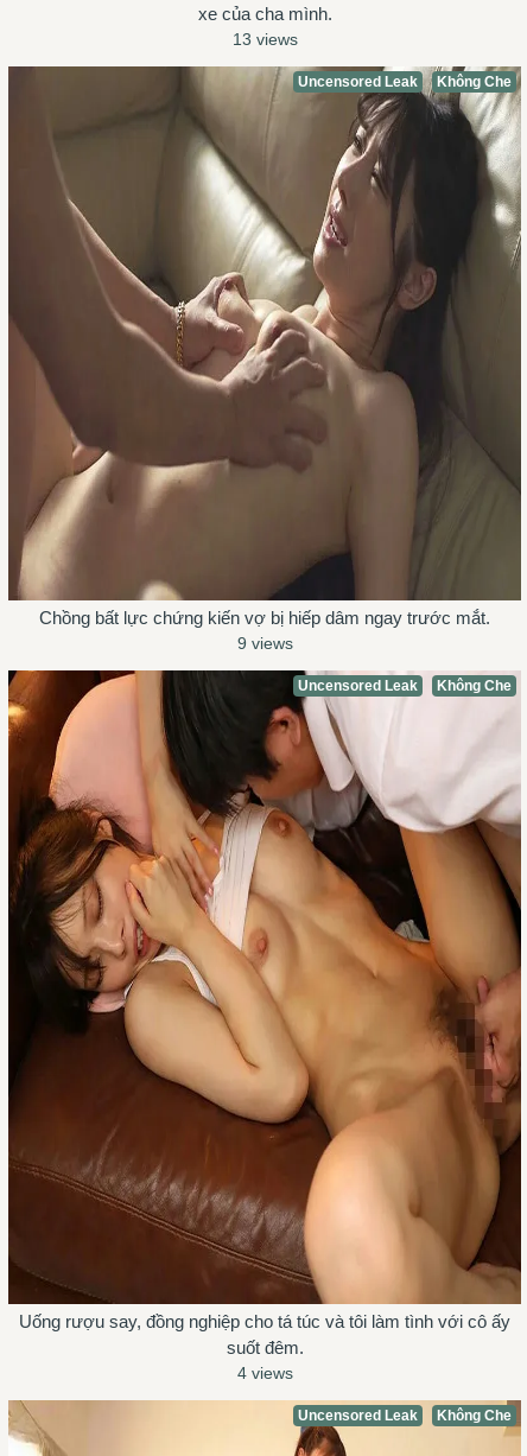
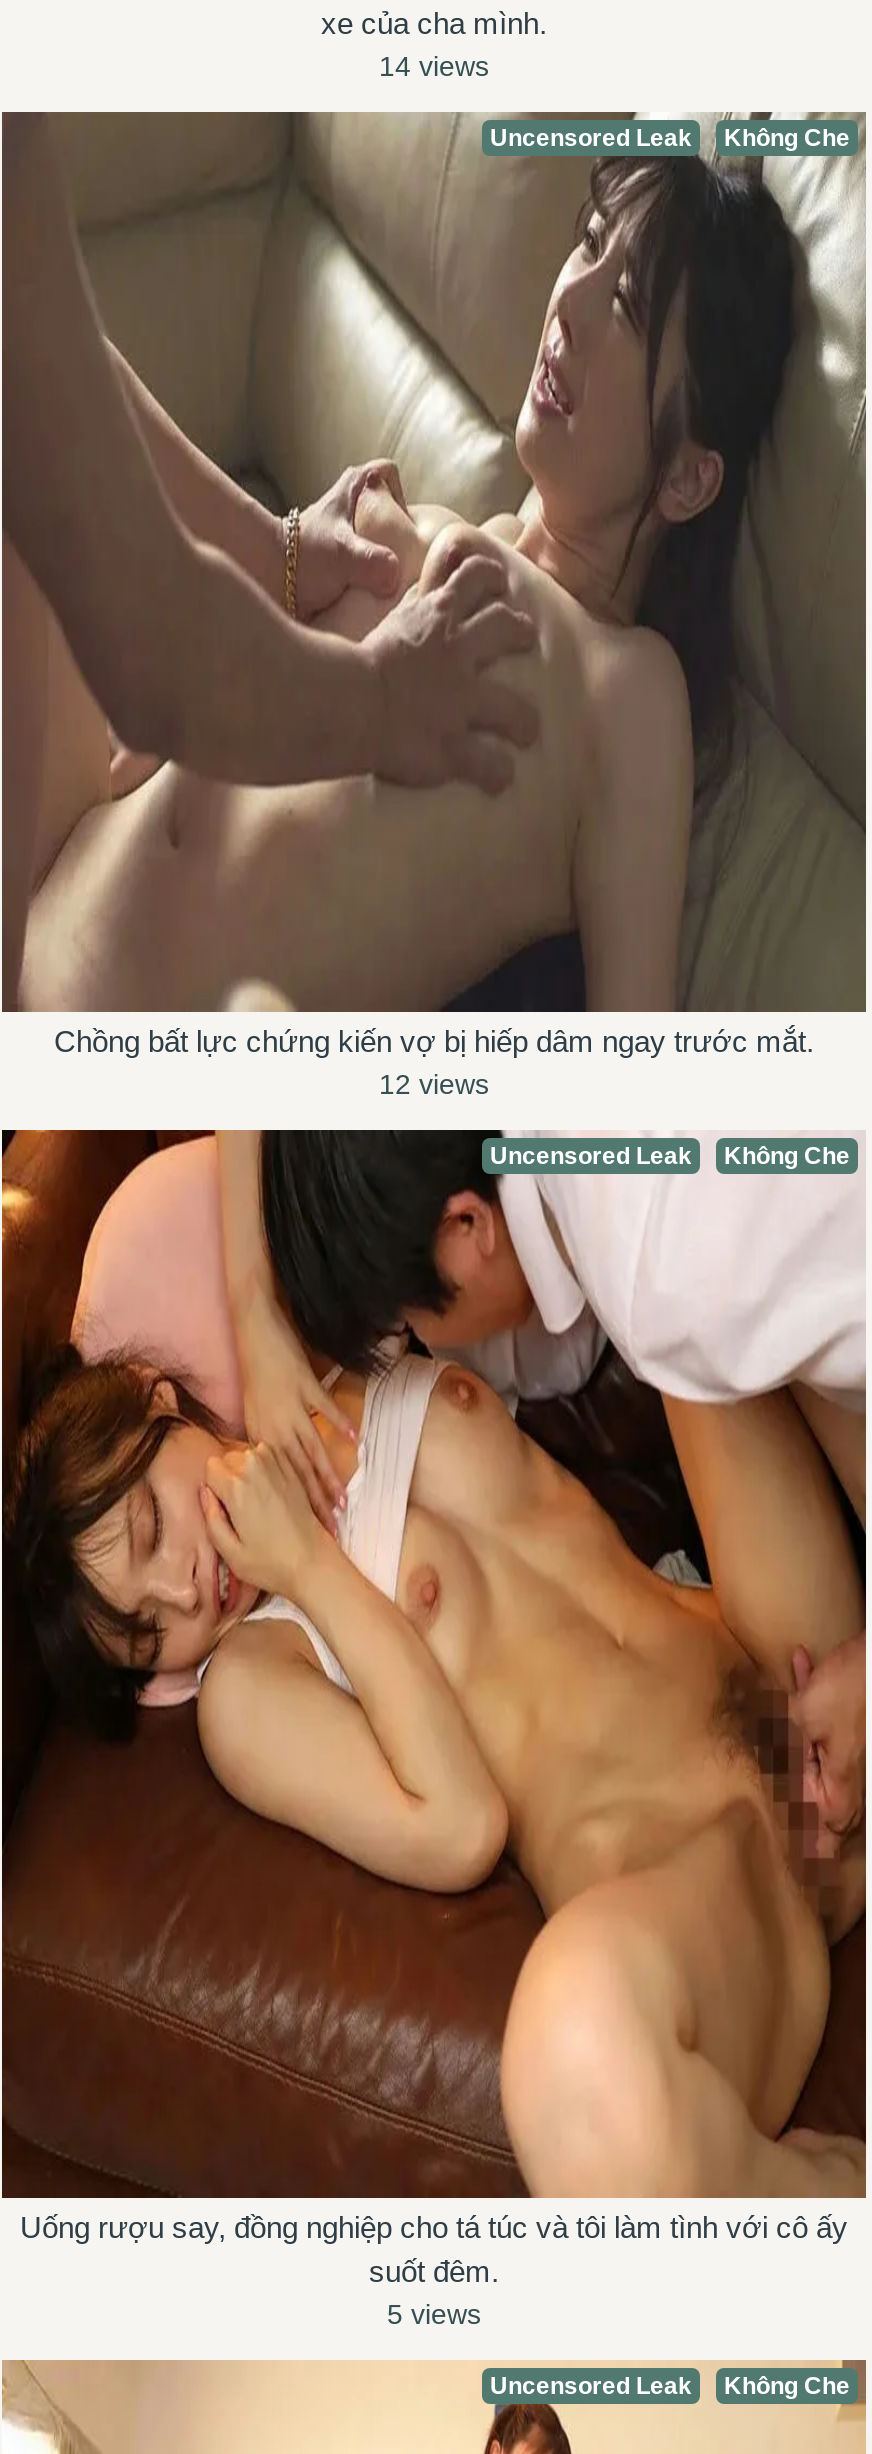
[232,30,297,49] 13 views -> [379,50,489,82] 14 views
[237,634,293,653] 9 views -> [379,1068,489,1100] 12 views
[237,1363,293,1382] 4 views -> [387,2298,481,2330] 5 views

